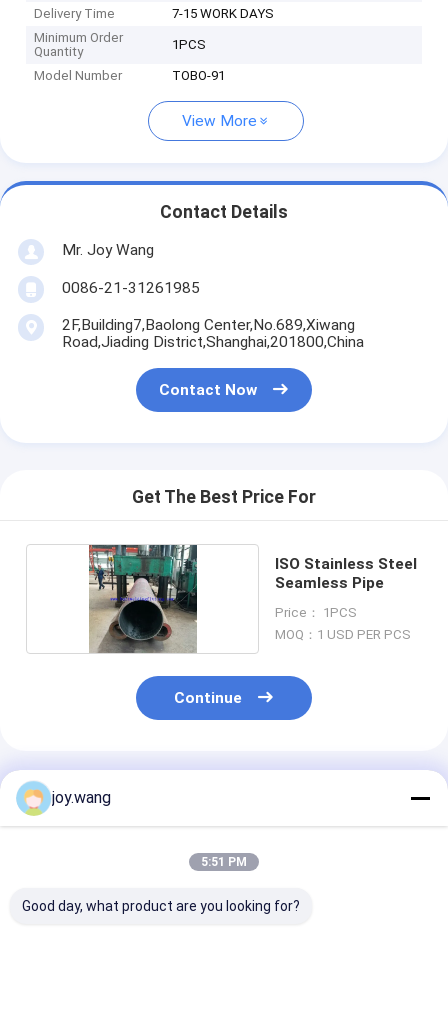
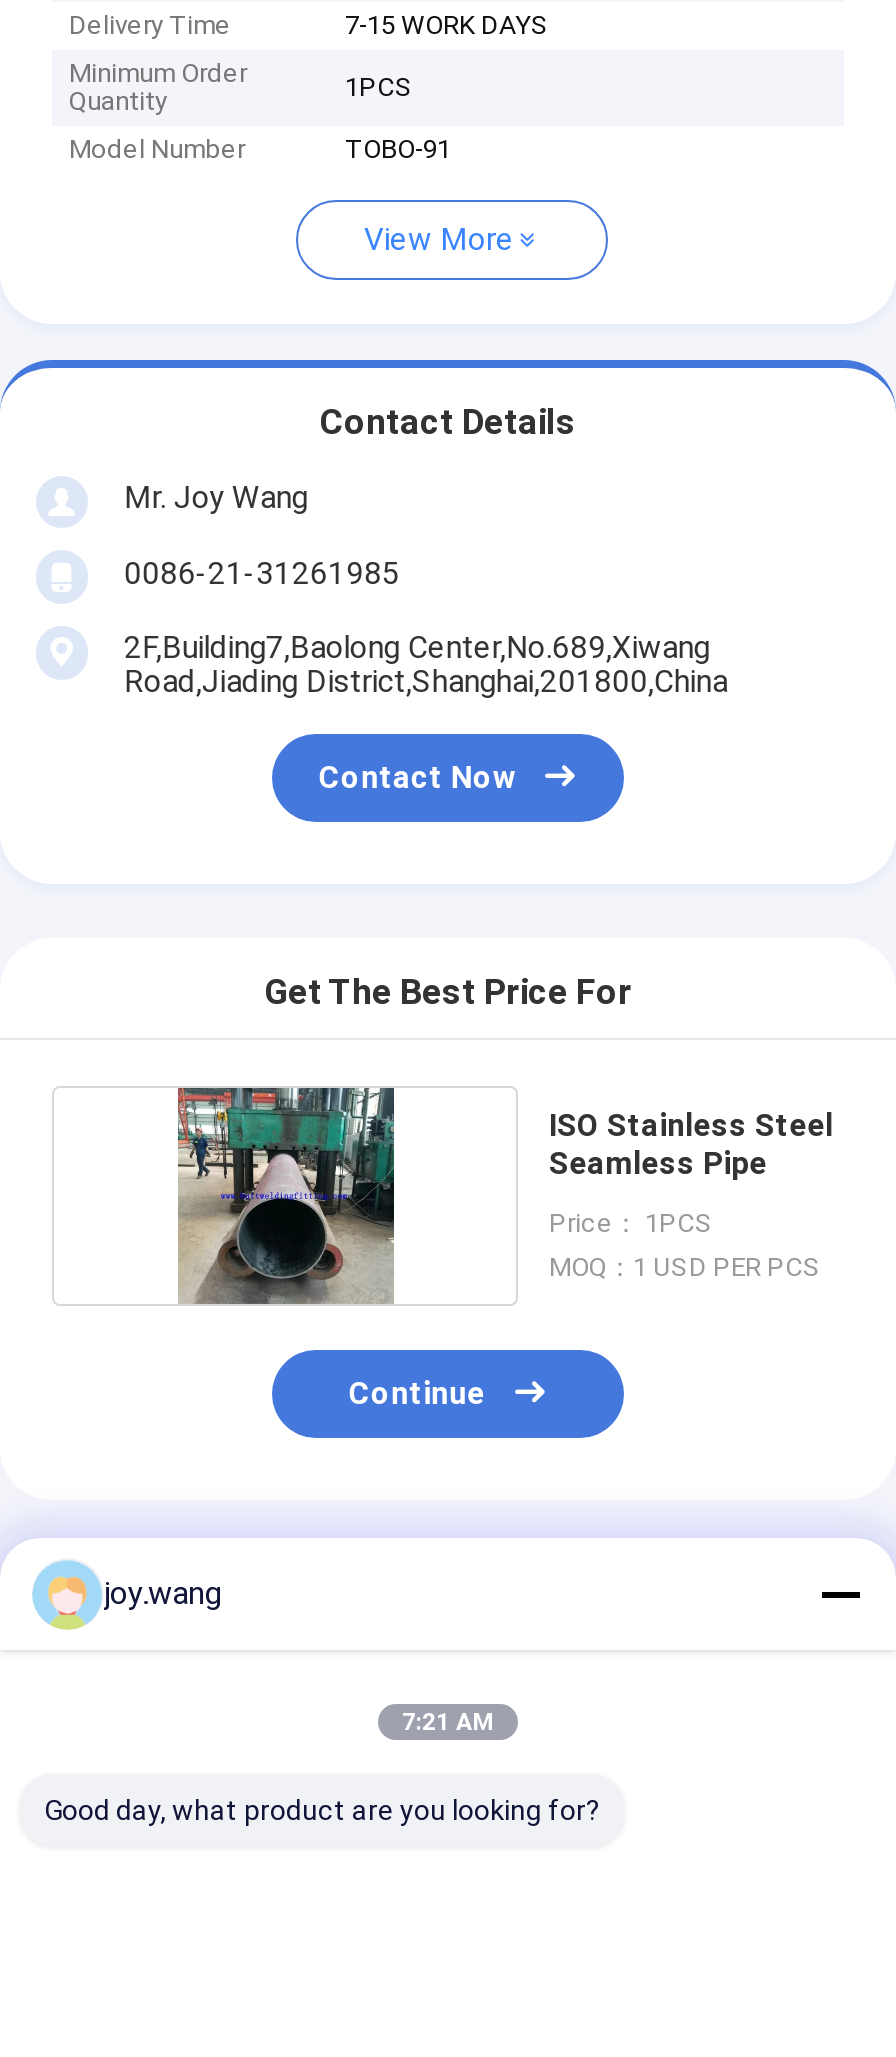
[201,855,247,869] 5:51 PM -> [402,1708,494,1736] 7:21 AM

